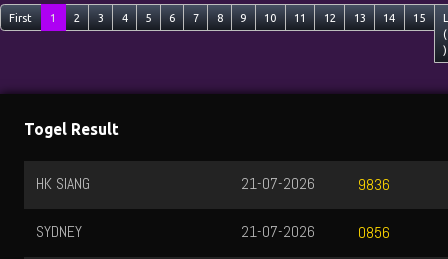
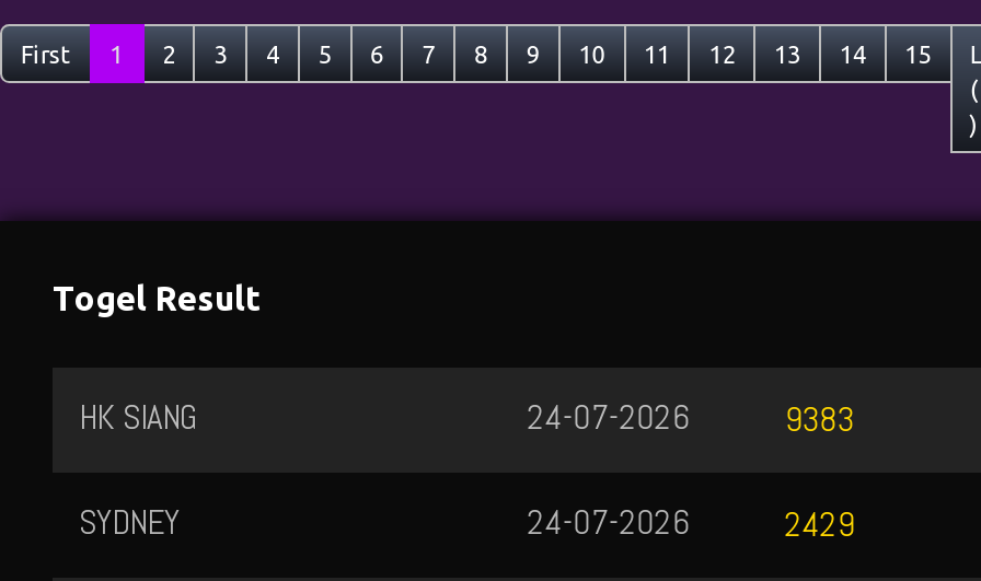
[241,174,315,194] 21-07-2026 -> [527,397,689,441] 24-07-2026
[358,175,390,195] 9836 -> [785,398,855,442] 9383
[241,222,315,242] 21-07-2026 -> [527,502,689,546] 24-07-2026
[358,223,390,243] 0856 -> [785,503,855,547] 2429

